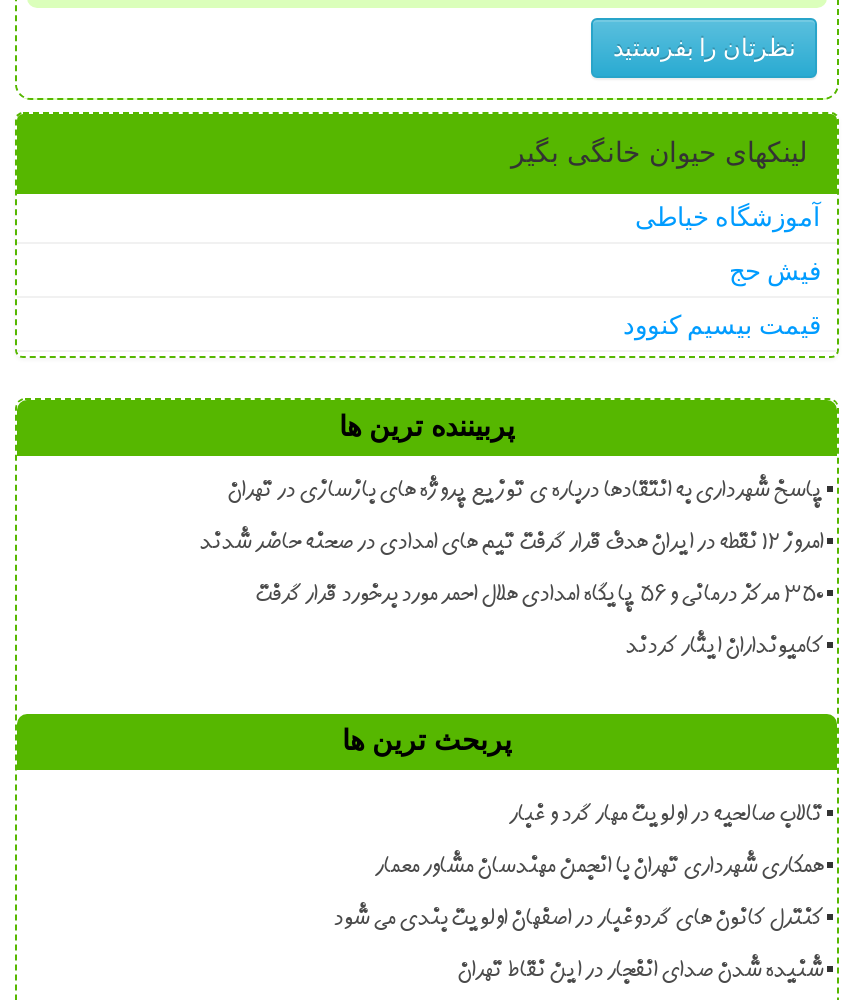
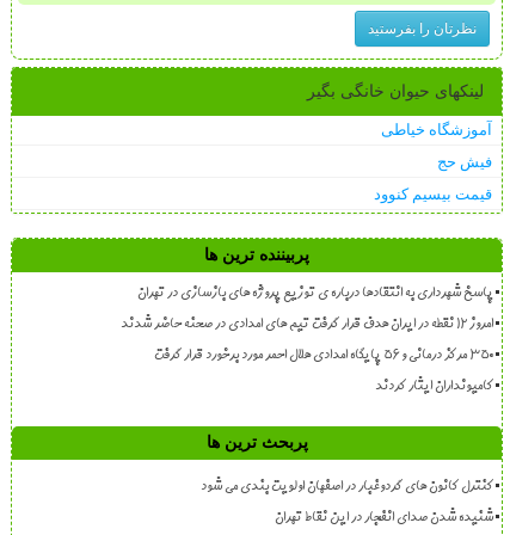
[375,804,823,880] تالاب صالحیه در اولویت مهار گرد و غبار | همکاری شهرداری تهران با انجمن مهندسان مشاور معمار -> none

